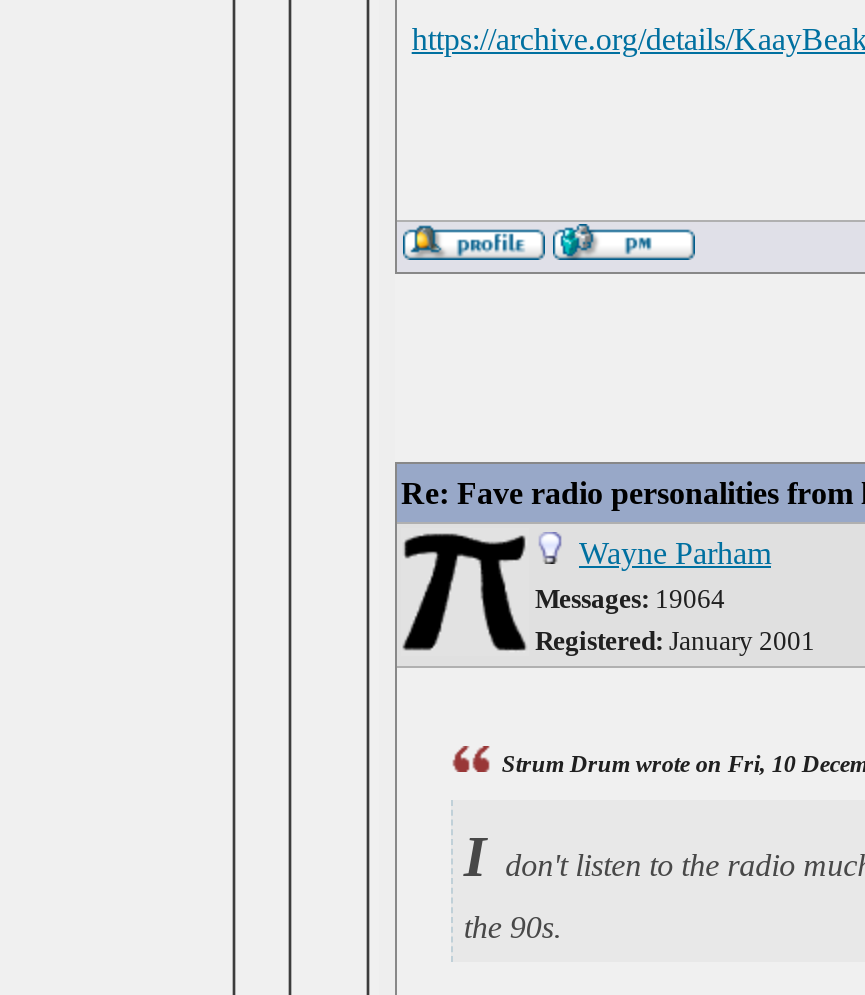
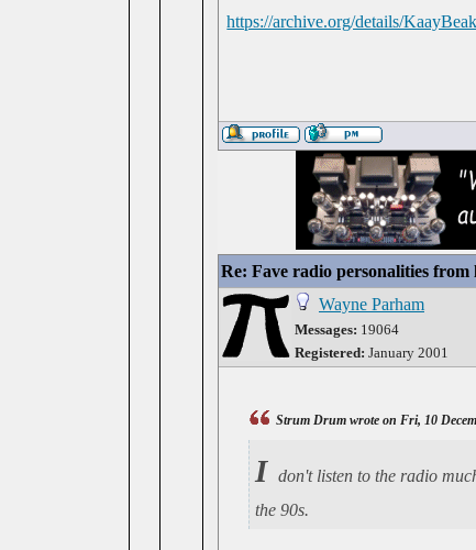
none -> [295,150,473,251] [image]

